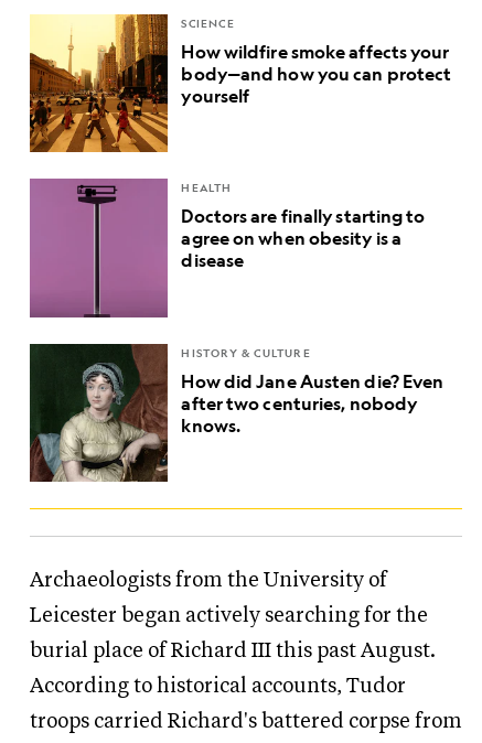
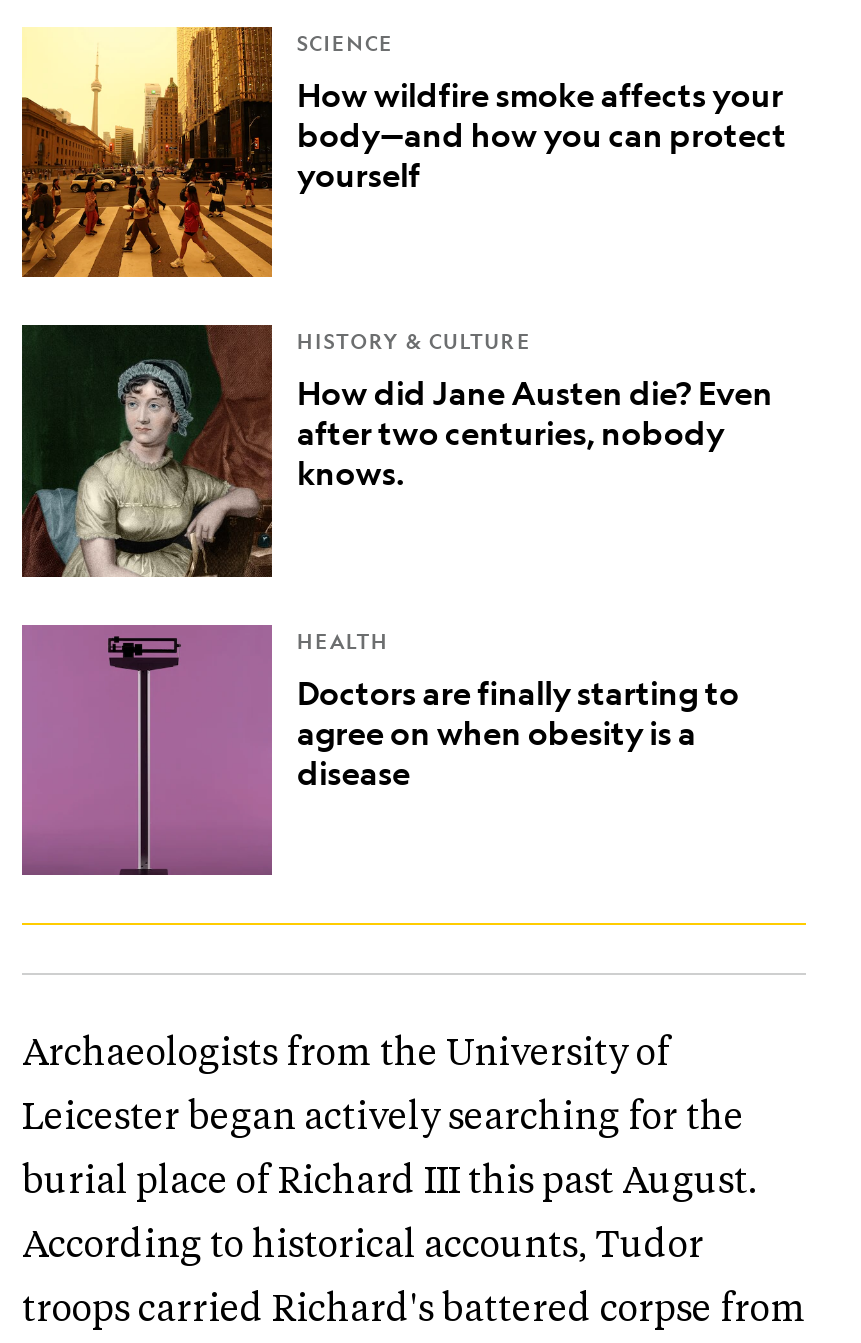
moved [181,180,425,272] -> [297,627,739,793]: HEALTH | Doctors are finally starting to | agree on when obesity is a | disease
moved [29,343,444,483] -> [20,323,773,579]: [image] | HISTORY & CULTURE | How did Jane Austen die? Even | after two centuries, nobody | knows.

